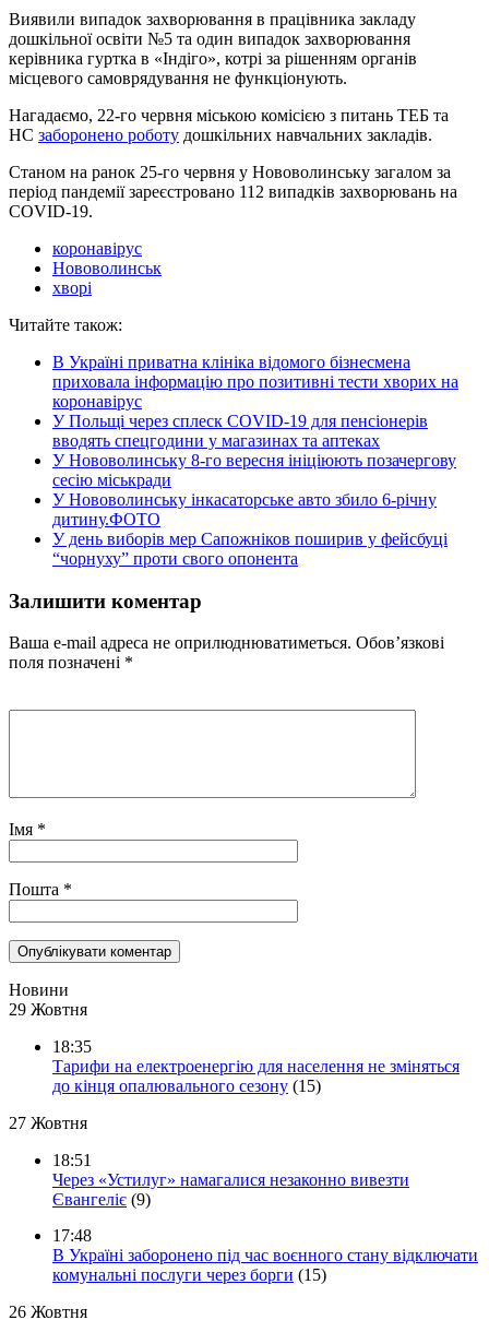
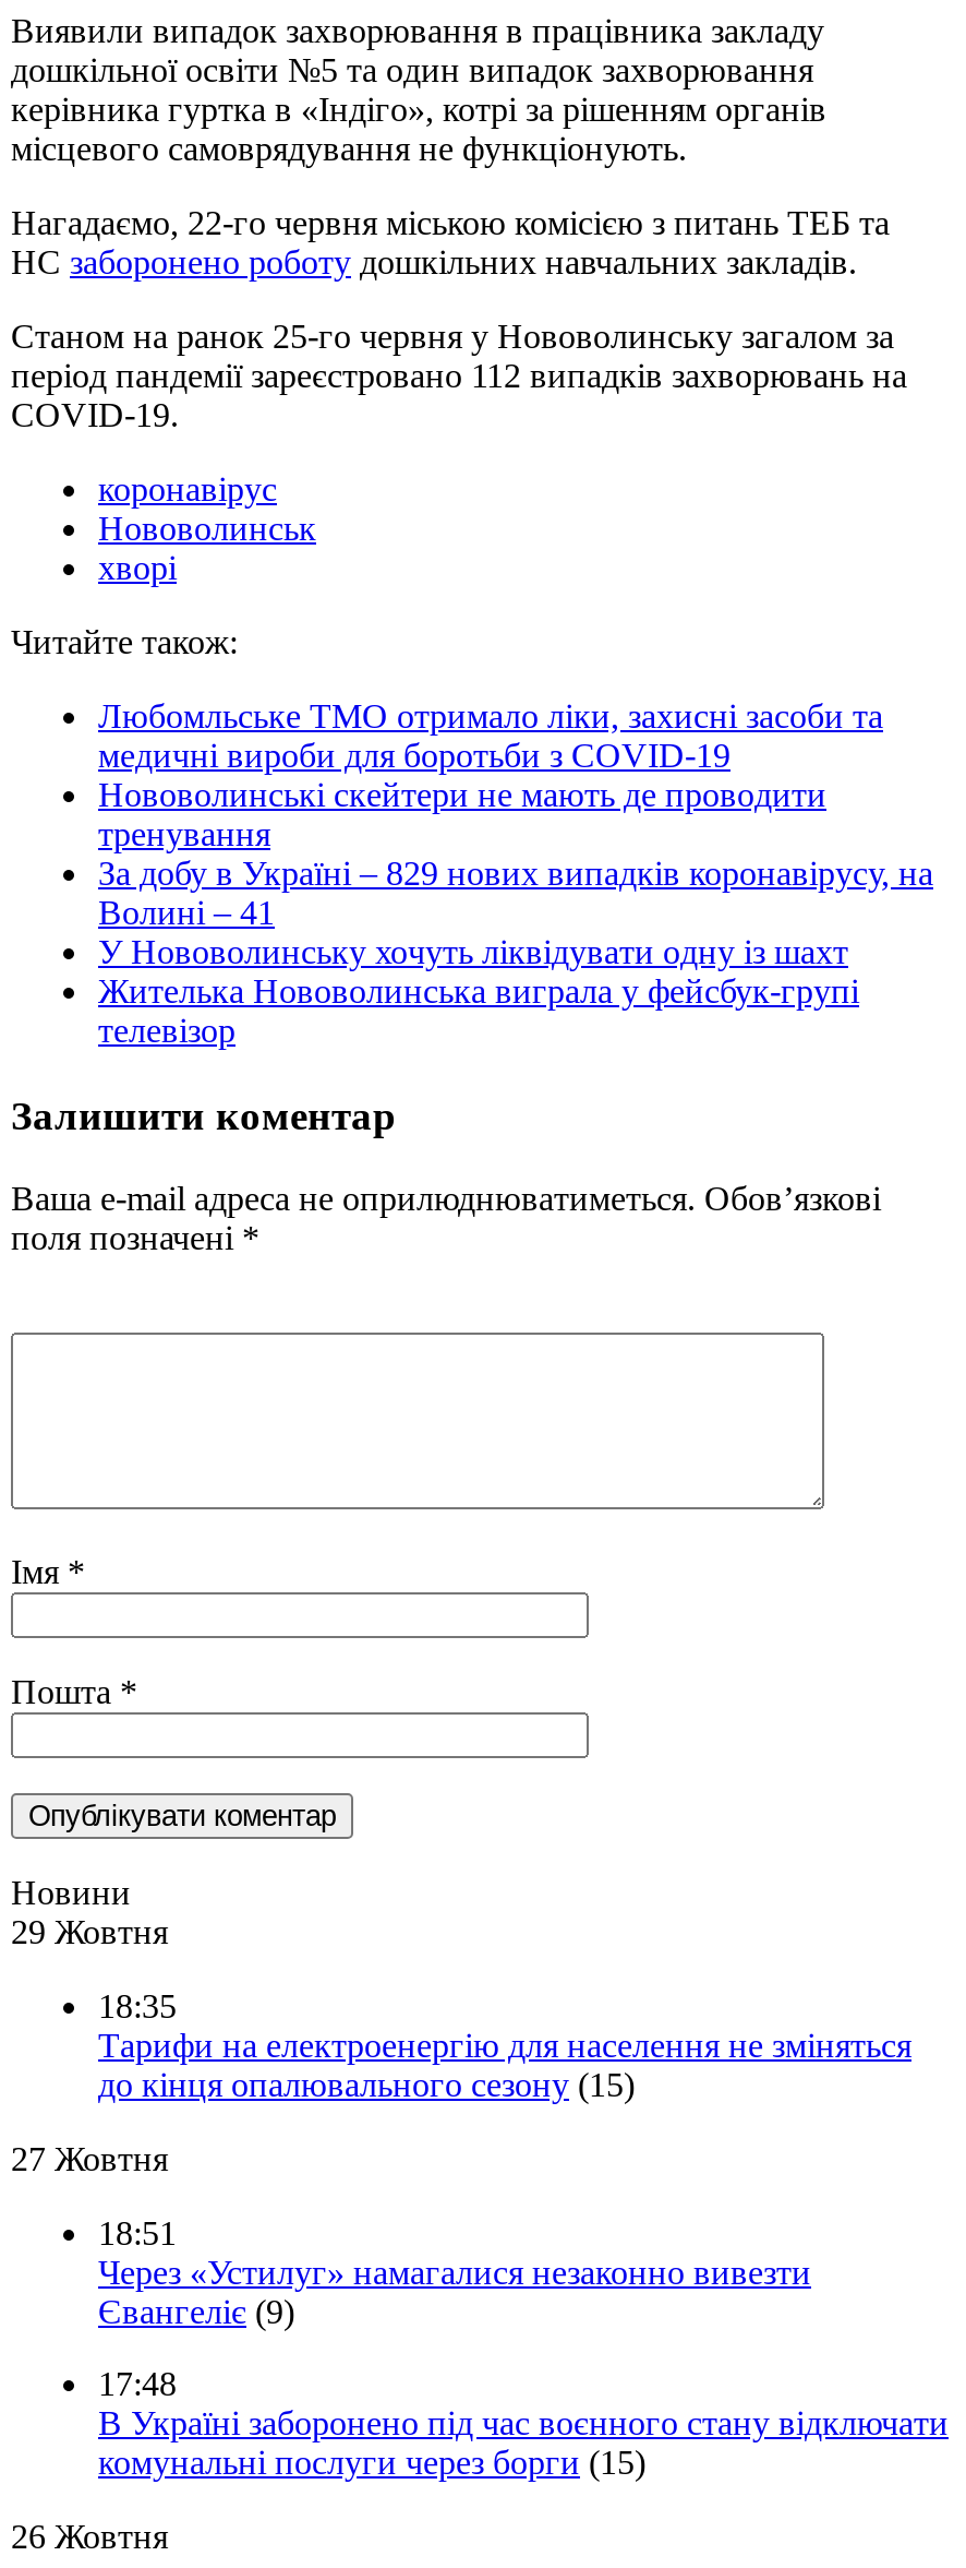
[52,352,458,568] В Україні приватна клініка відомого бізнесмена | приховала інформацію про позитивні тести хворих на | коронавірус | У Польщі через сплеск COVID-19 для пенсіонерів | вводять спецгодини у магазинах та аптеках | У Нововолинську 8-го вересня ініціюють позачергову | сесію міськради | У Нововолинську інкасаторське авто збило 6-річну | дитину.ФОТО | У день виборів мер Сапожніков поширив у фейсбуці | “чорнуху” проти свого опонента -> [98,697,933,1048] Любомльське ТМО отримало ліки, захисні засоби та | медичні вироби для боротьби з COVID-19 | Нововолинські скейтери не мають де проводити | тренування | За добу в Україні – 829 нових випадків коронавірусу, на | Волині – 41 | У Нововолинську хочуть ліквідувати одну із шахт | Жителька Нововолинська виграла у фейсбук-групі | телевізор

